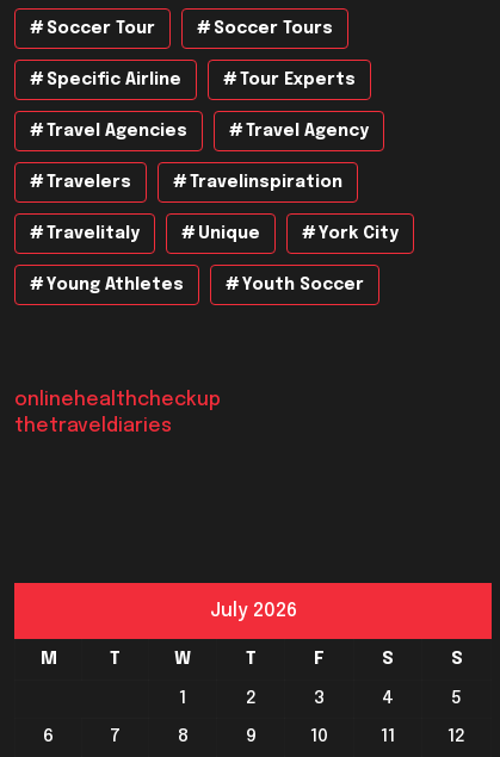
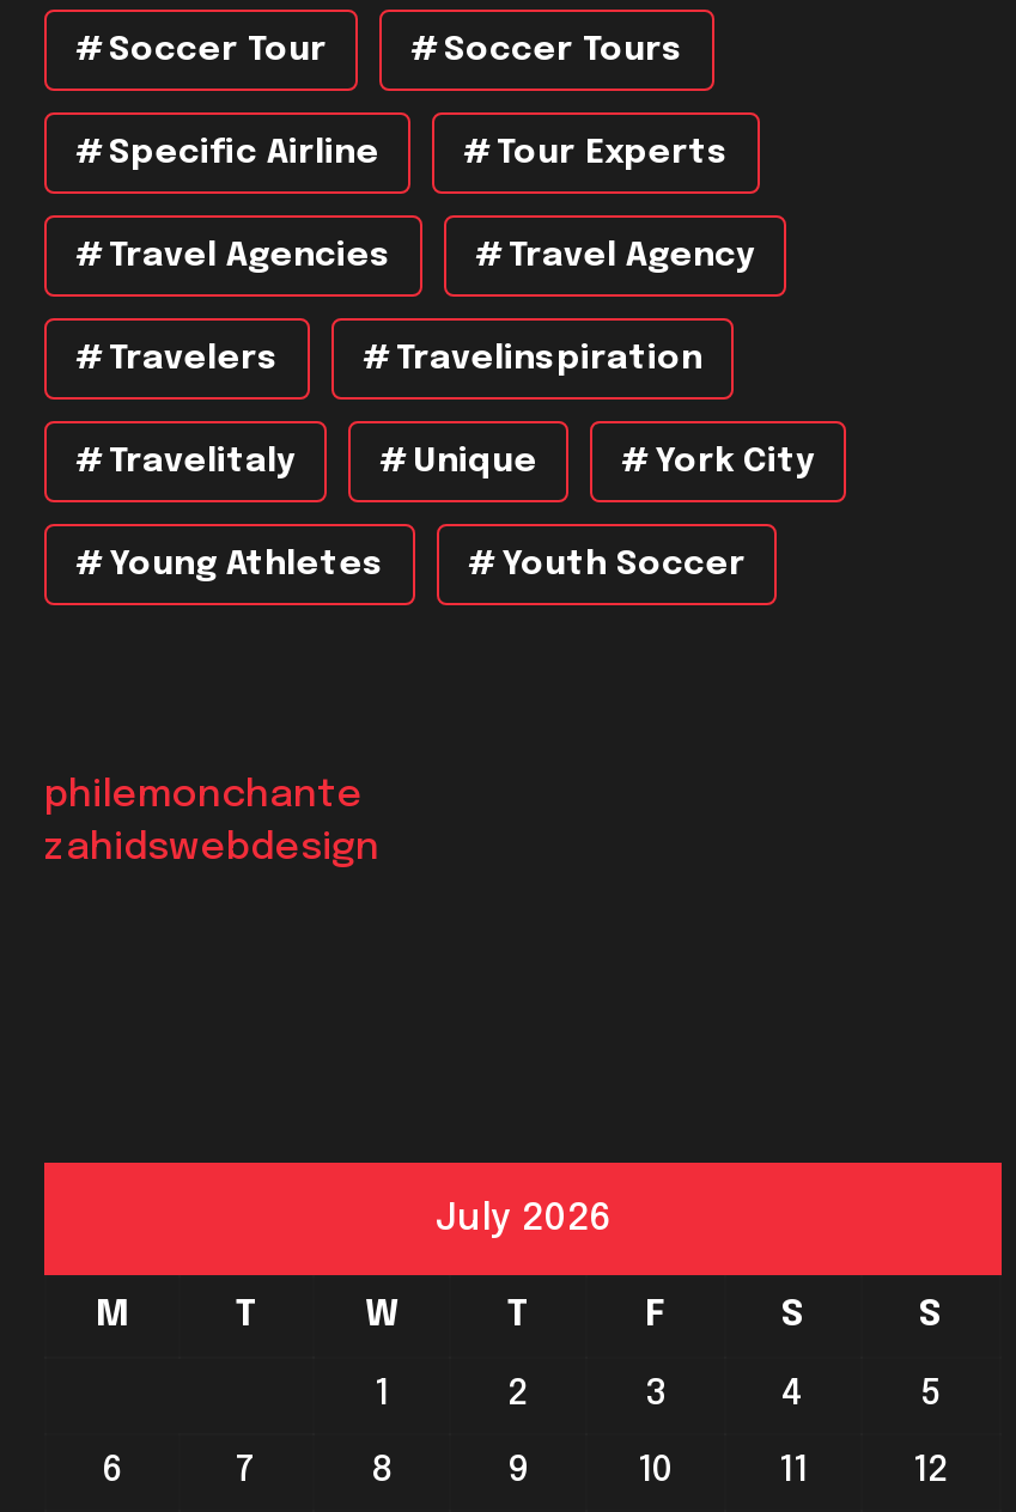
[14,390,221,436] onlinehealthcheckup | thetraveldiaries -> [44,775,379,868] philemonchante | zahidswebdesign

